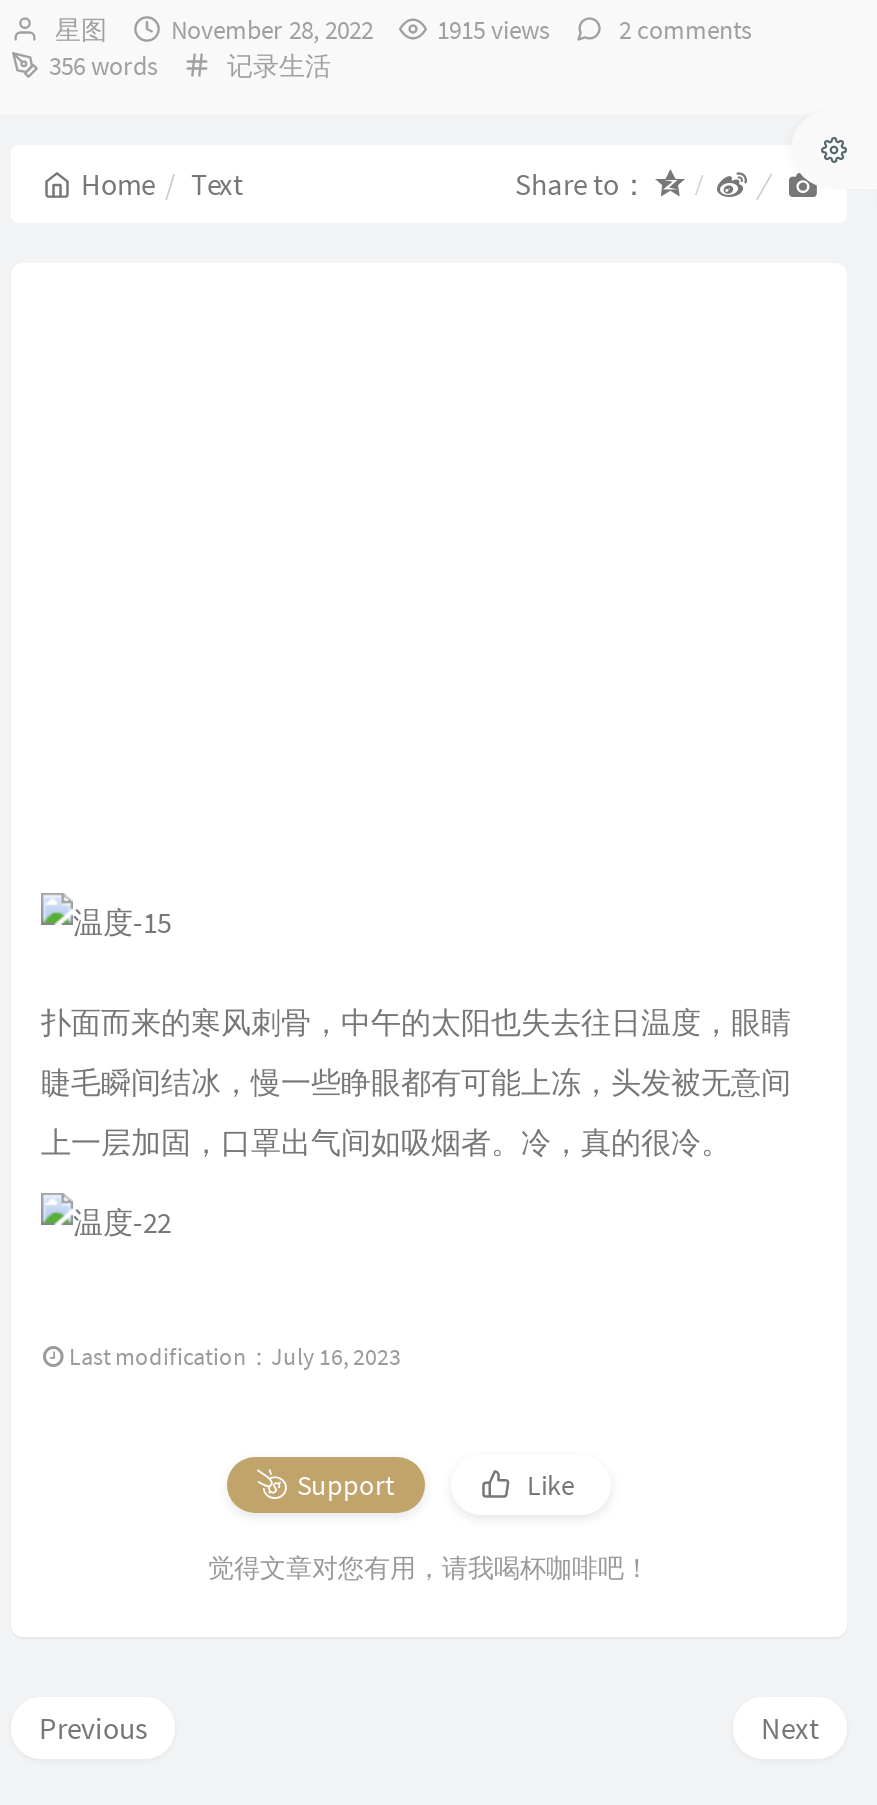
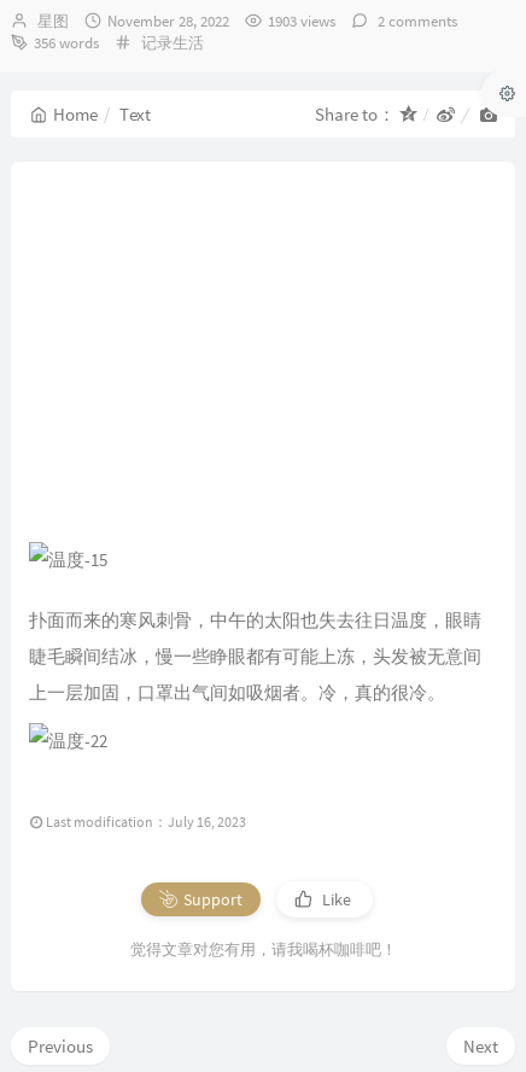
[437,13,549,47] 1915 views -> [268,11,335,31] 1903 views

